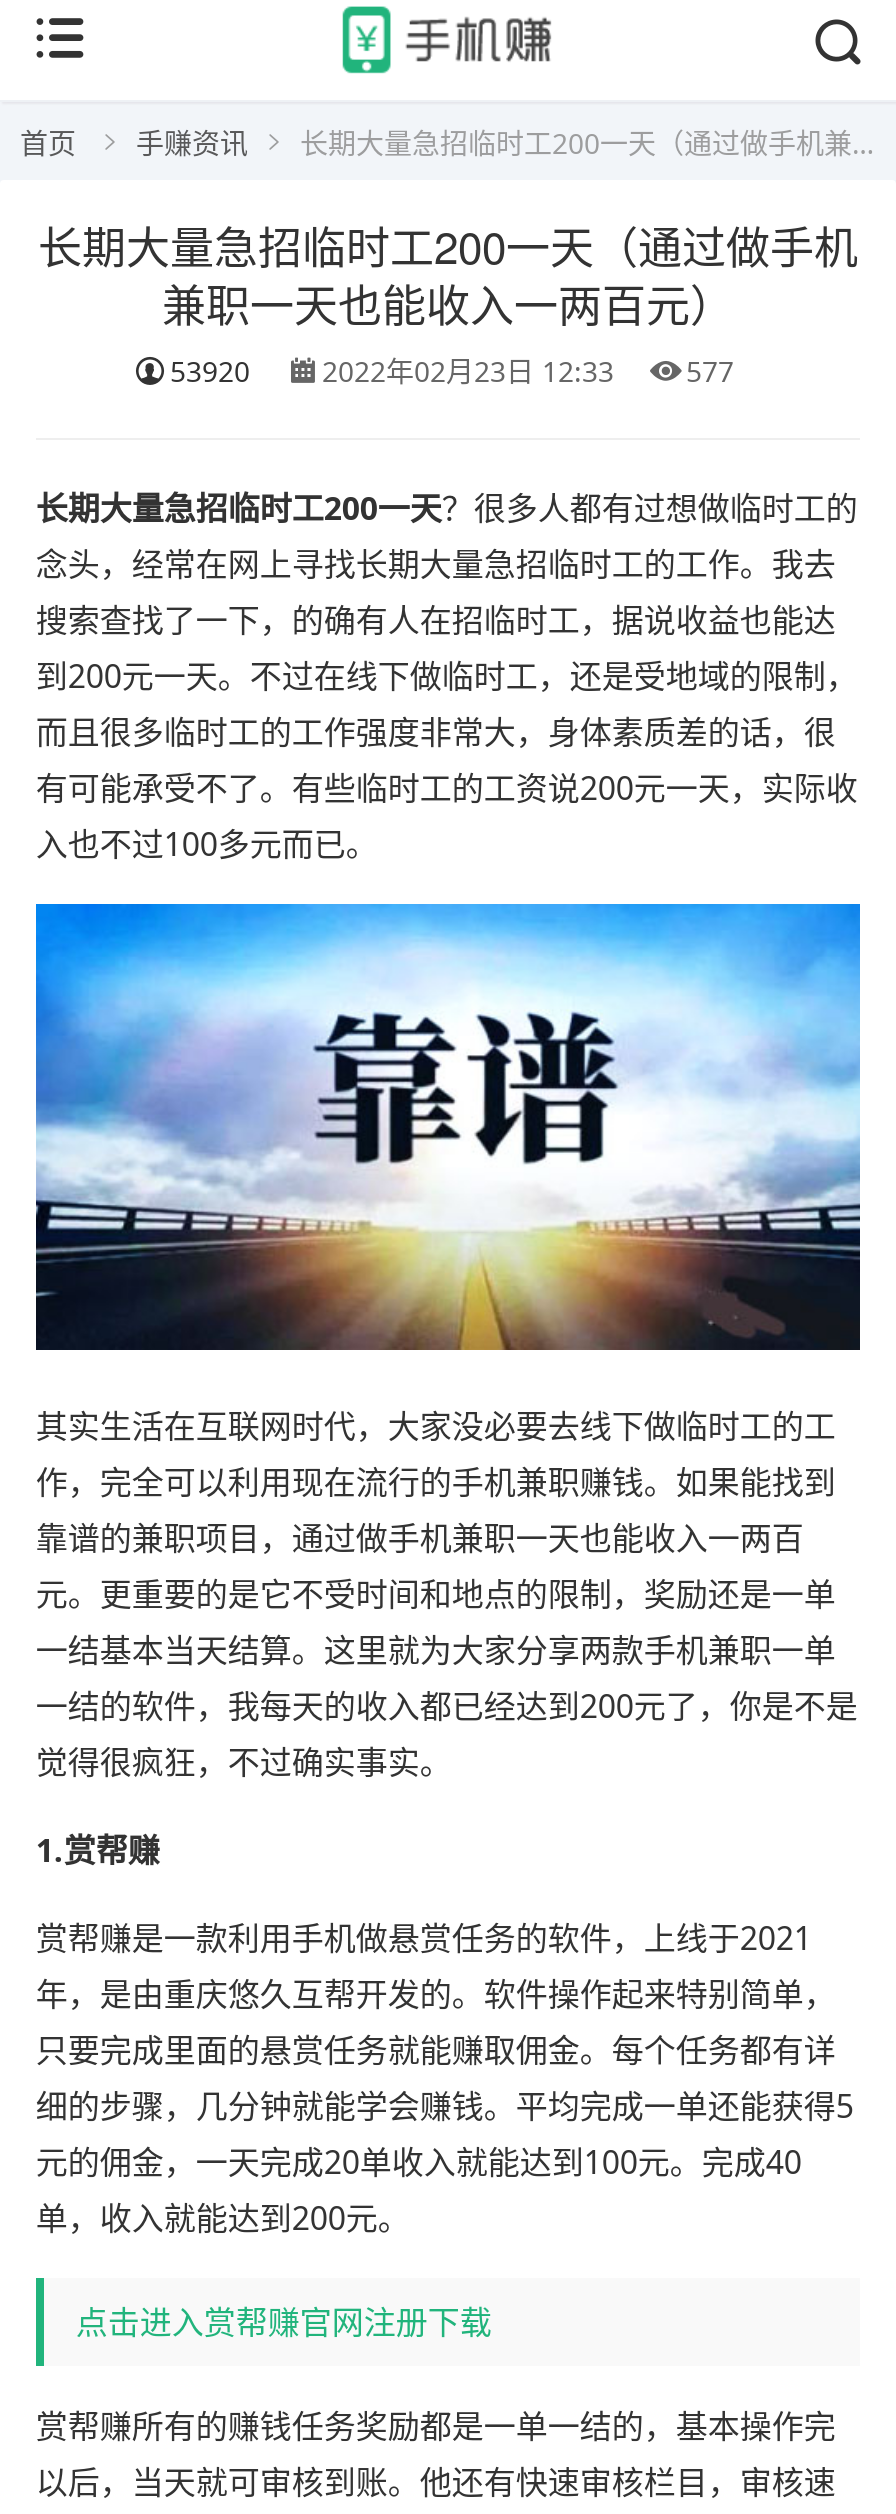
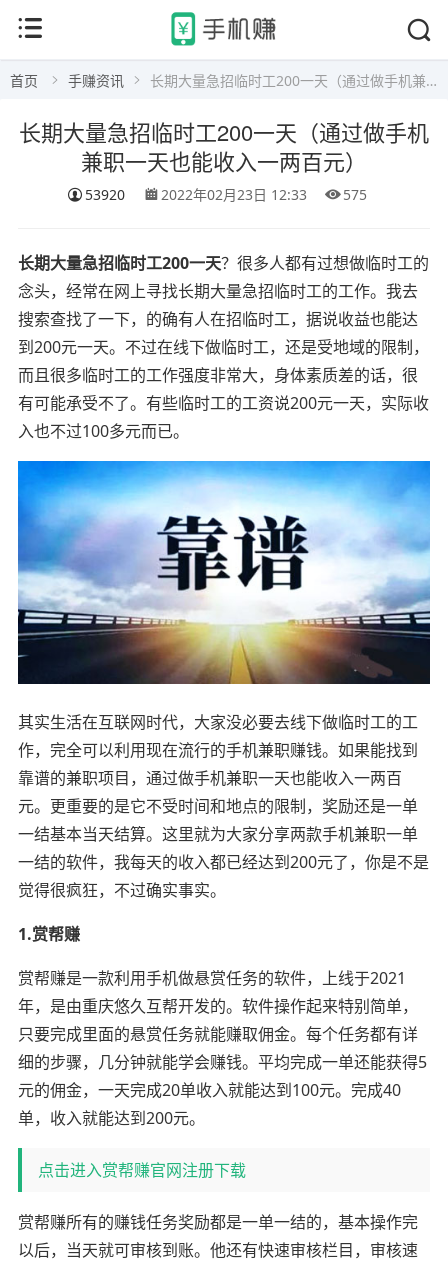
[170,352,734,390] 53920 2022年02月23日 12:33 577 -> [85,185,367,204] 53920 2022年02月23日 12:33 575

